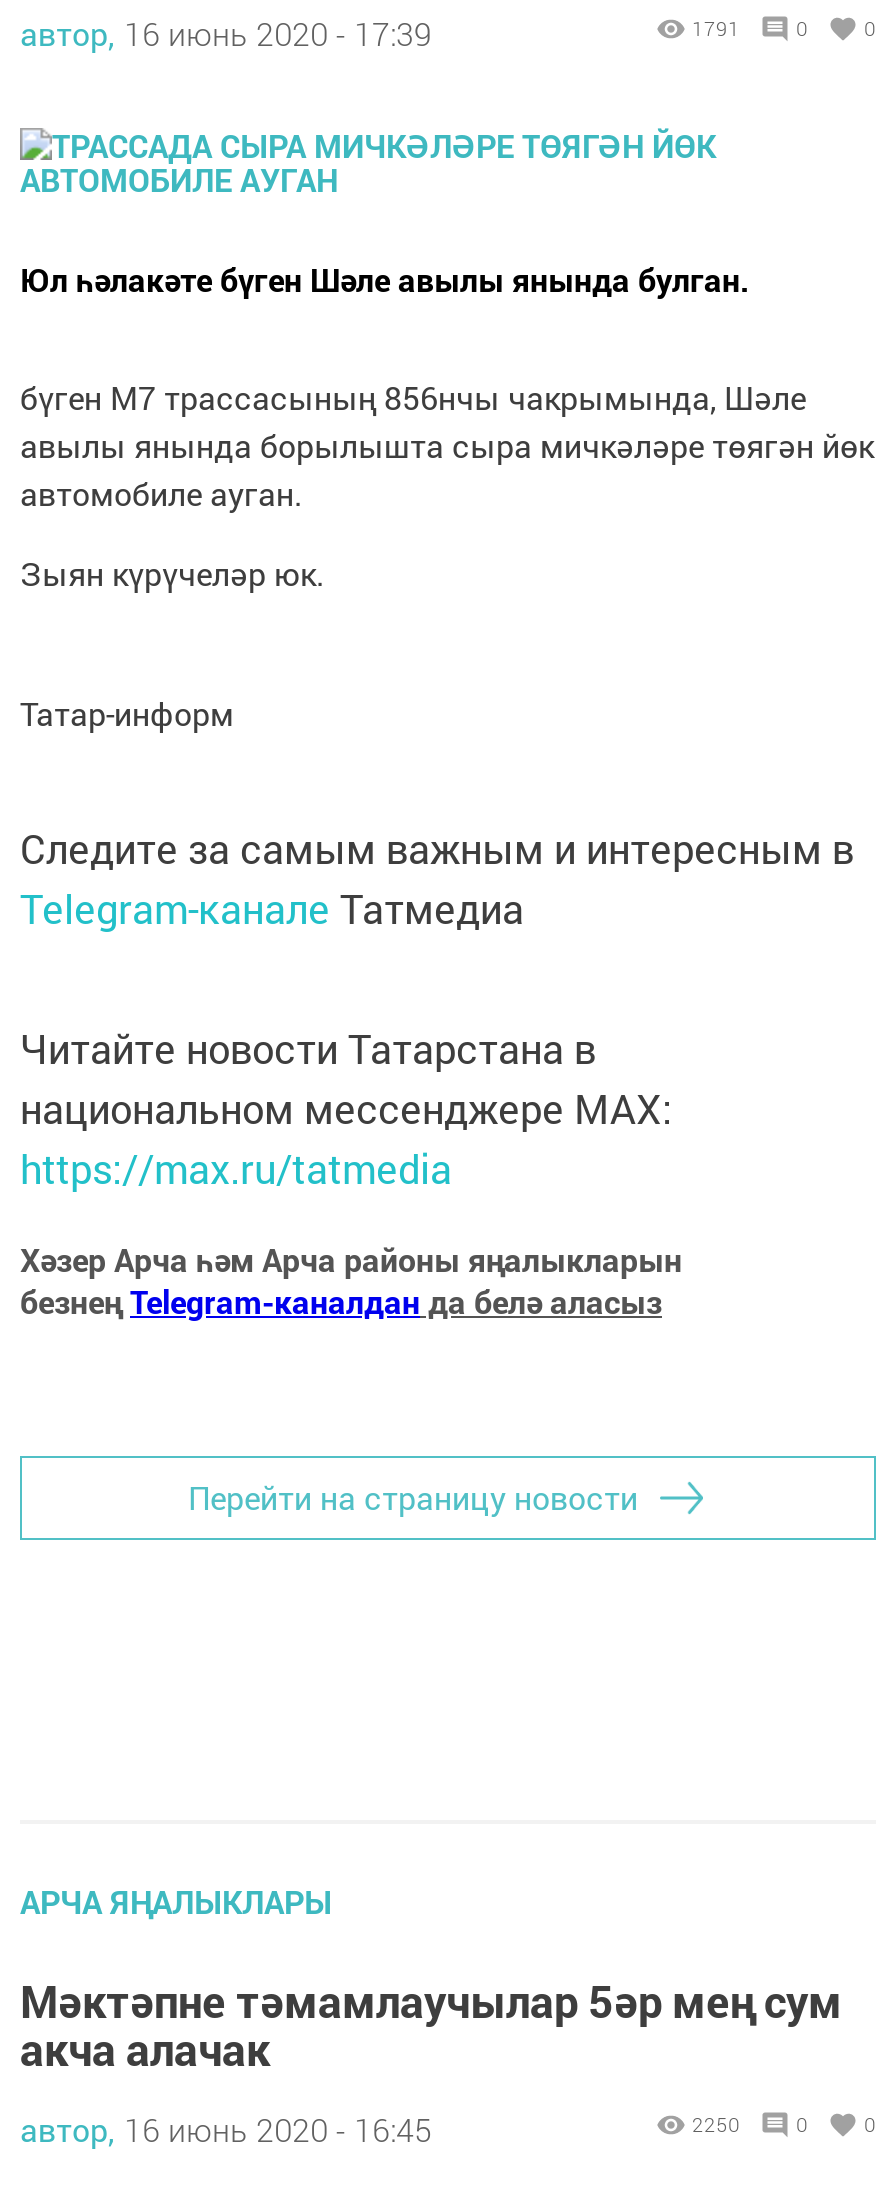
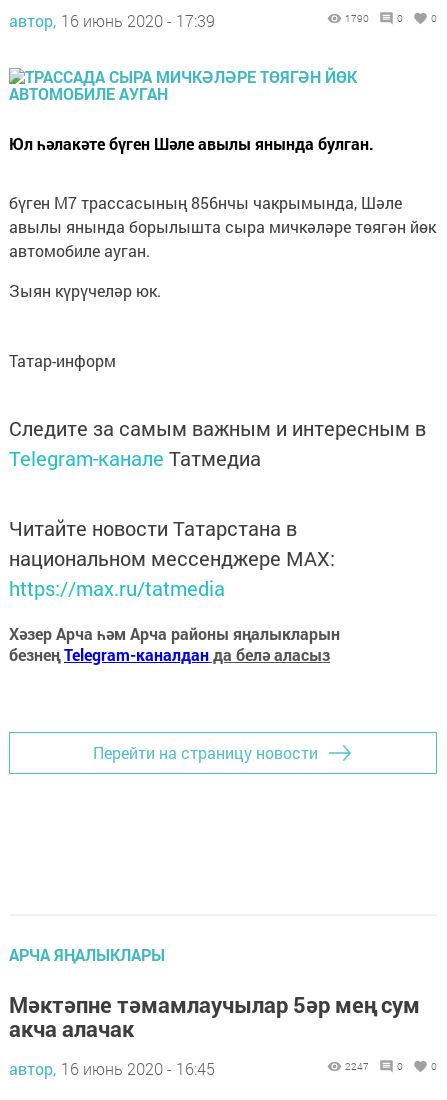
[692,16,740,42] 1791 -> [345,12,369,25] 1790
[692,2112,740,2138] 2250 -> [345,1060,369,1073] 2247

